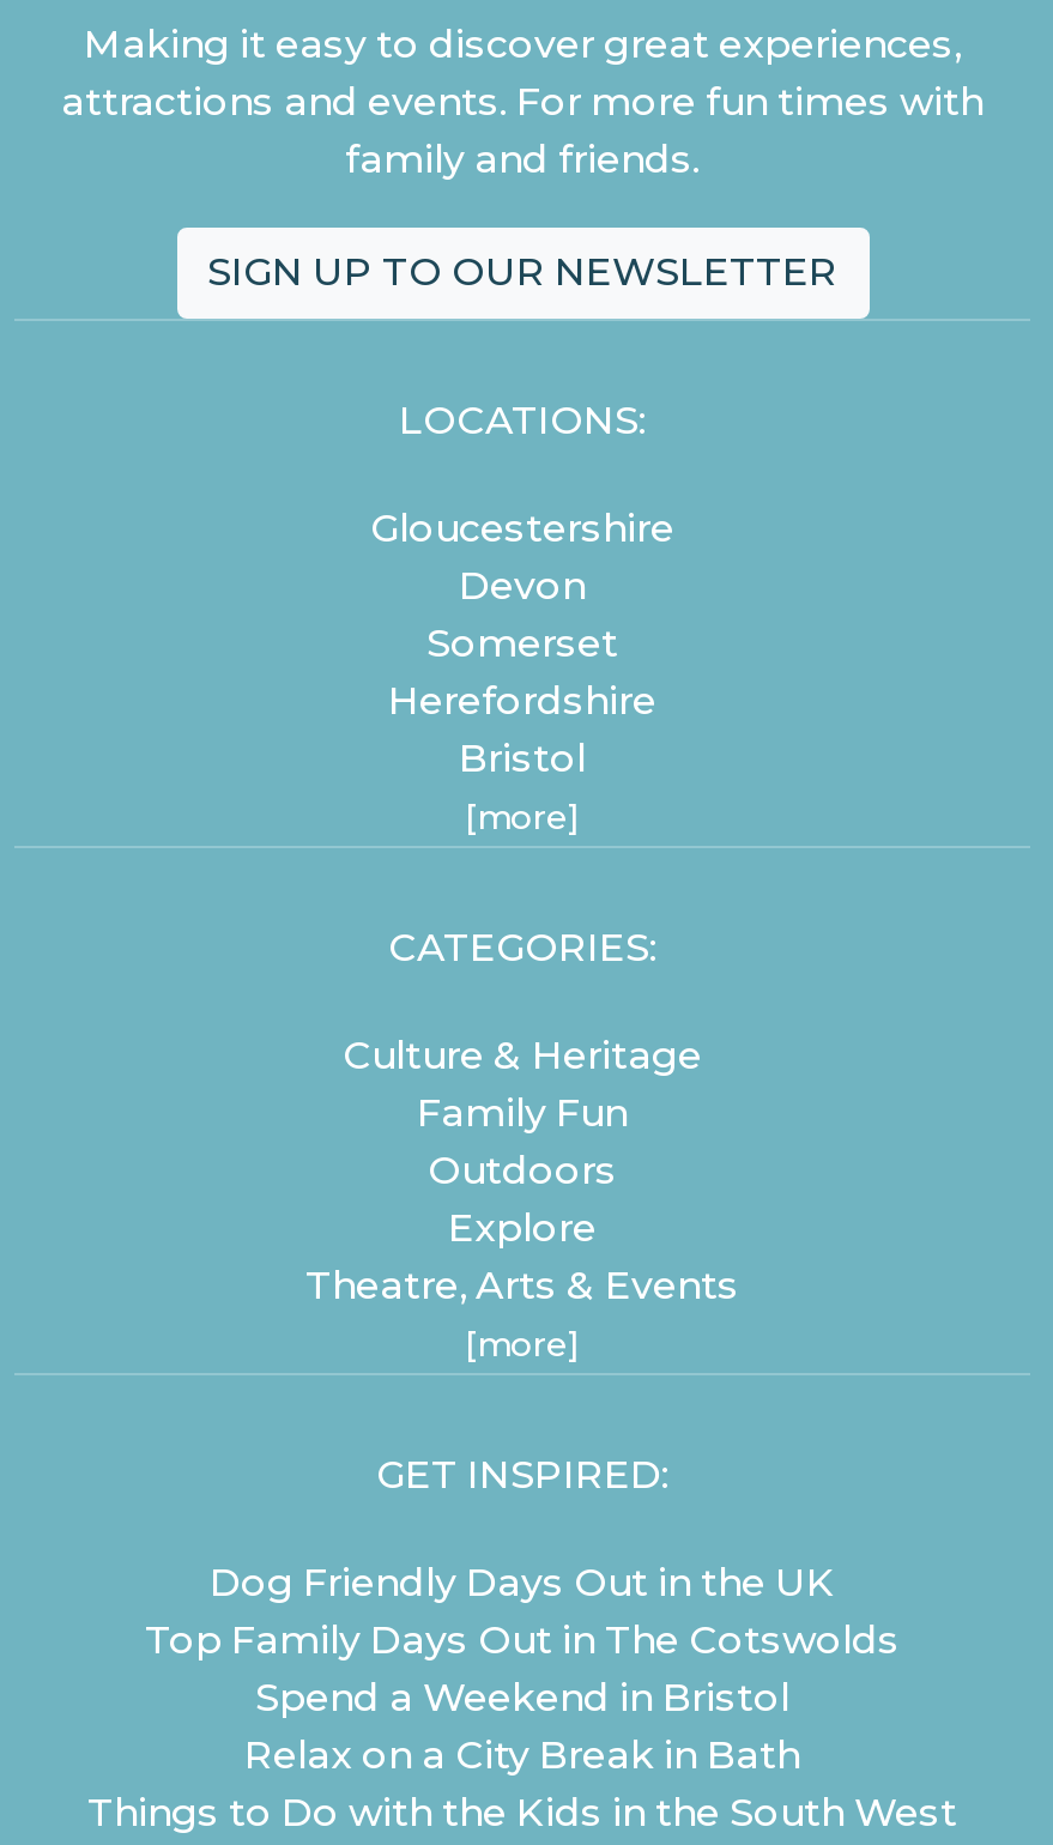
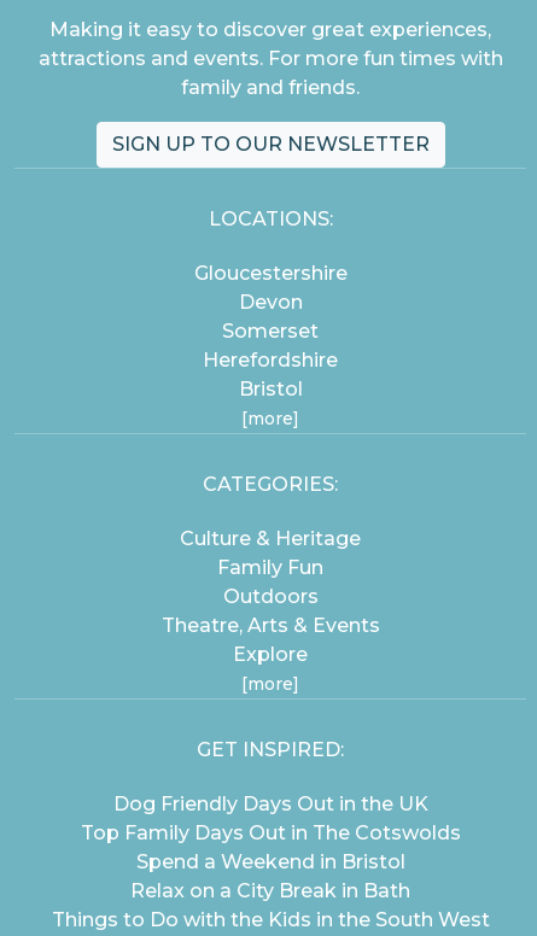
moved [448,1205,597,1251] -> [233,643,308,666]: Explore
moved [305,1263,739,1308] -> [161,614,380,637]: Theatre, Arts & Events

